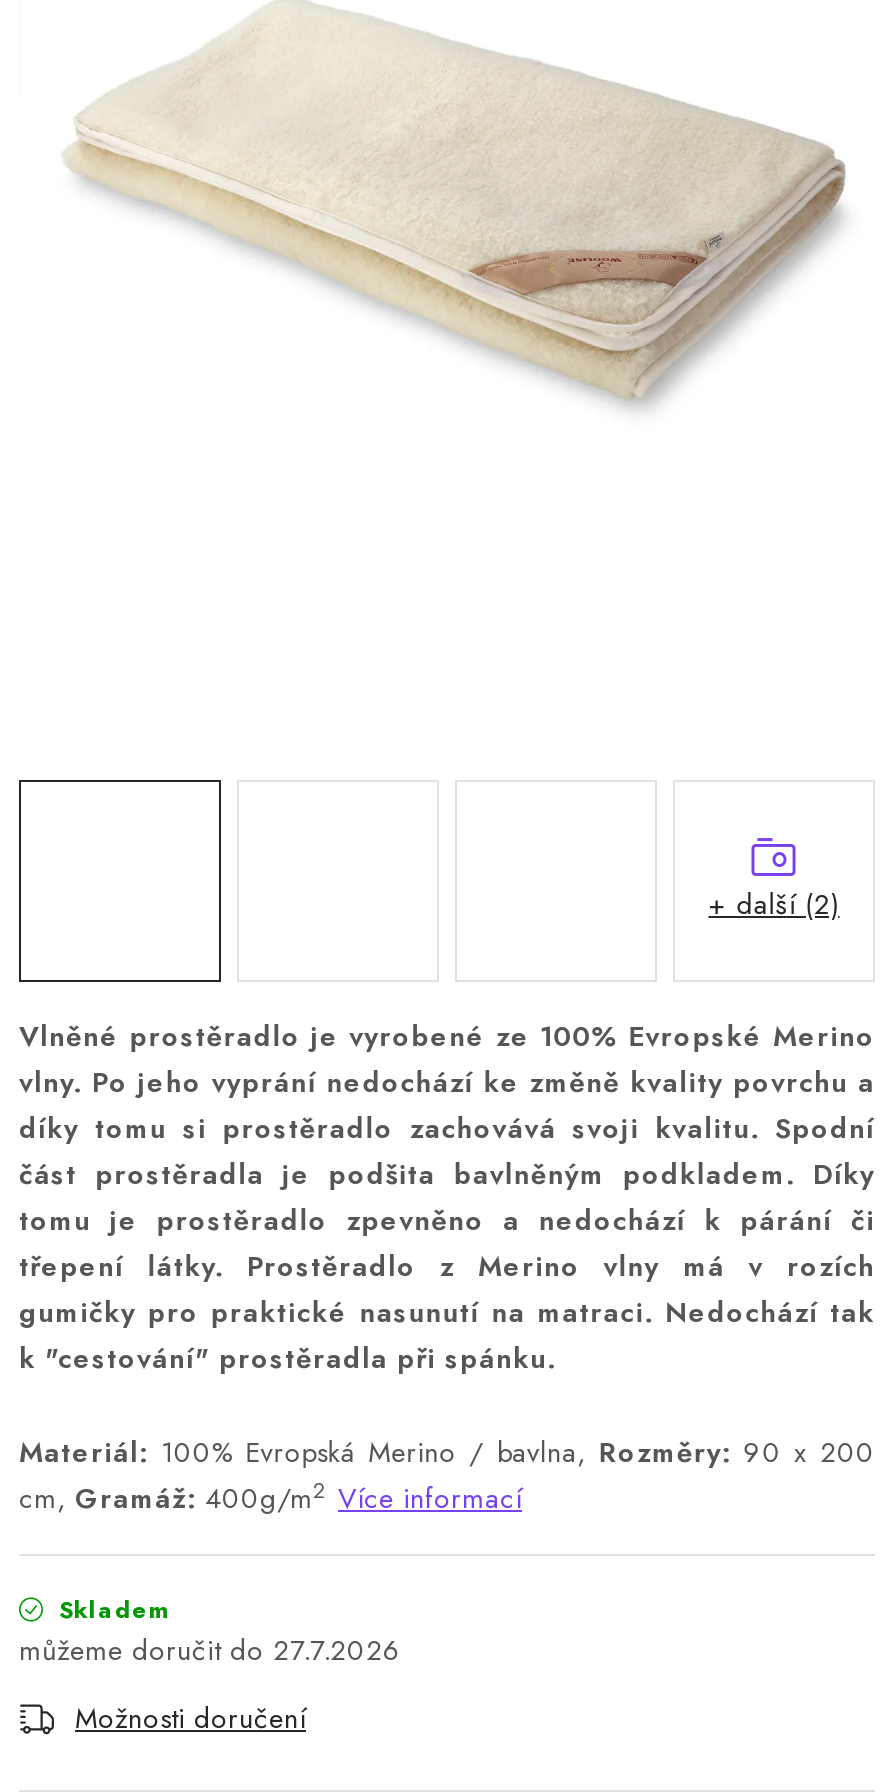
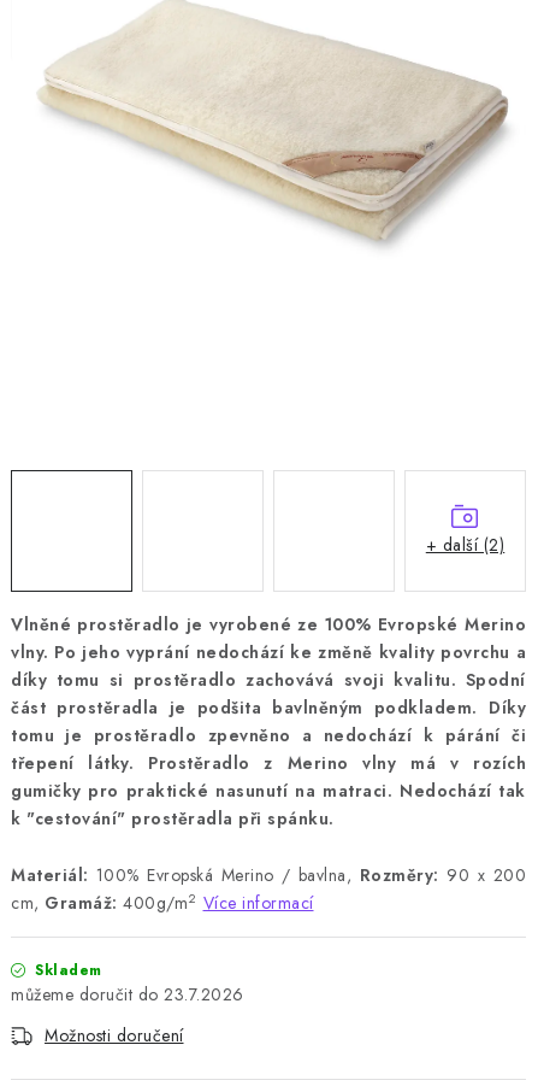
[273,1631,402,1671] 27.7.2026 -> [164,983,244,1007] 23.7.2026

